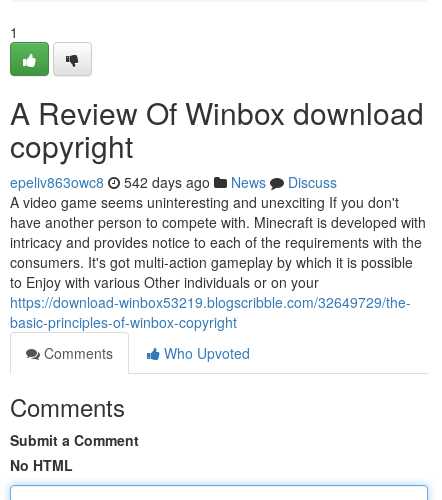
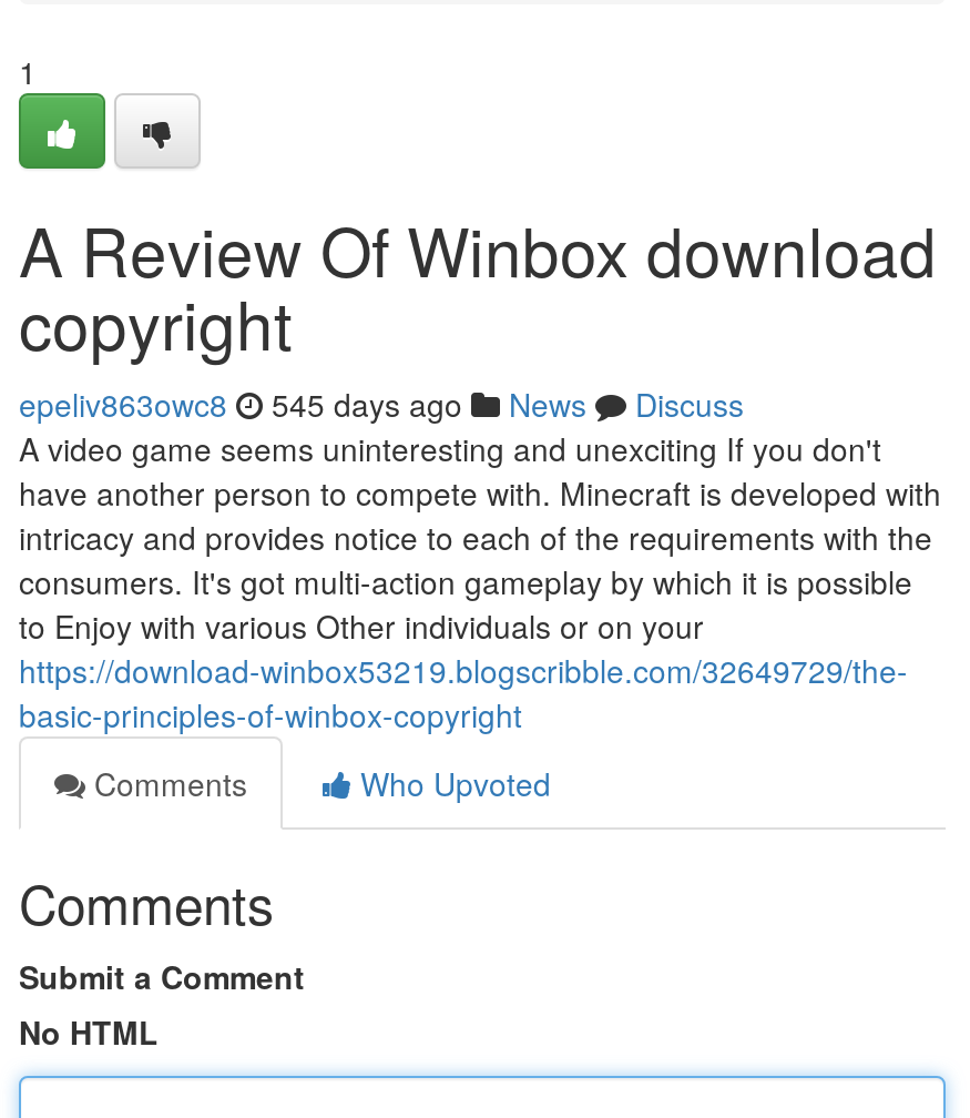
[10,172,337,192] epeliv863owc8 542 days ago News Discuss -> [19,382,744,426] epeliv863owc8 545 days ago News Discuss

